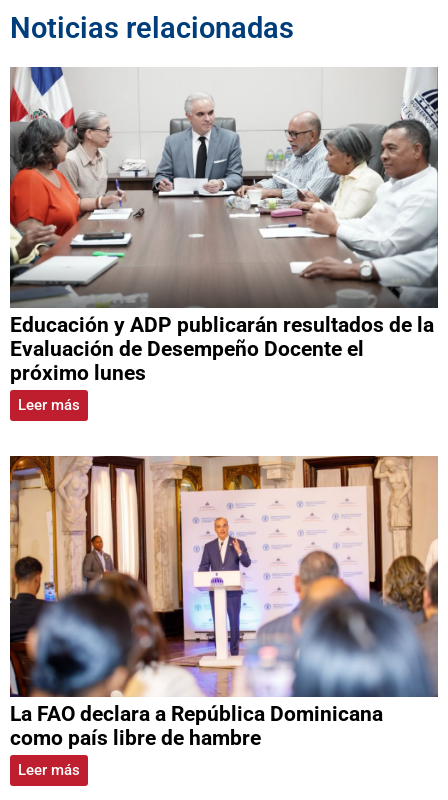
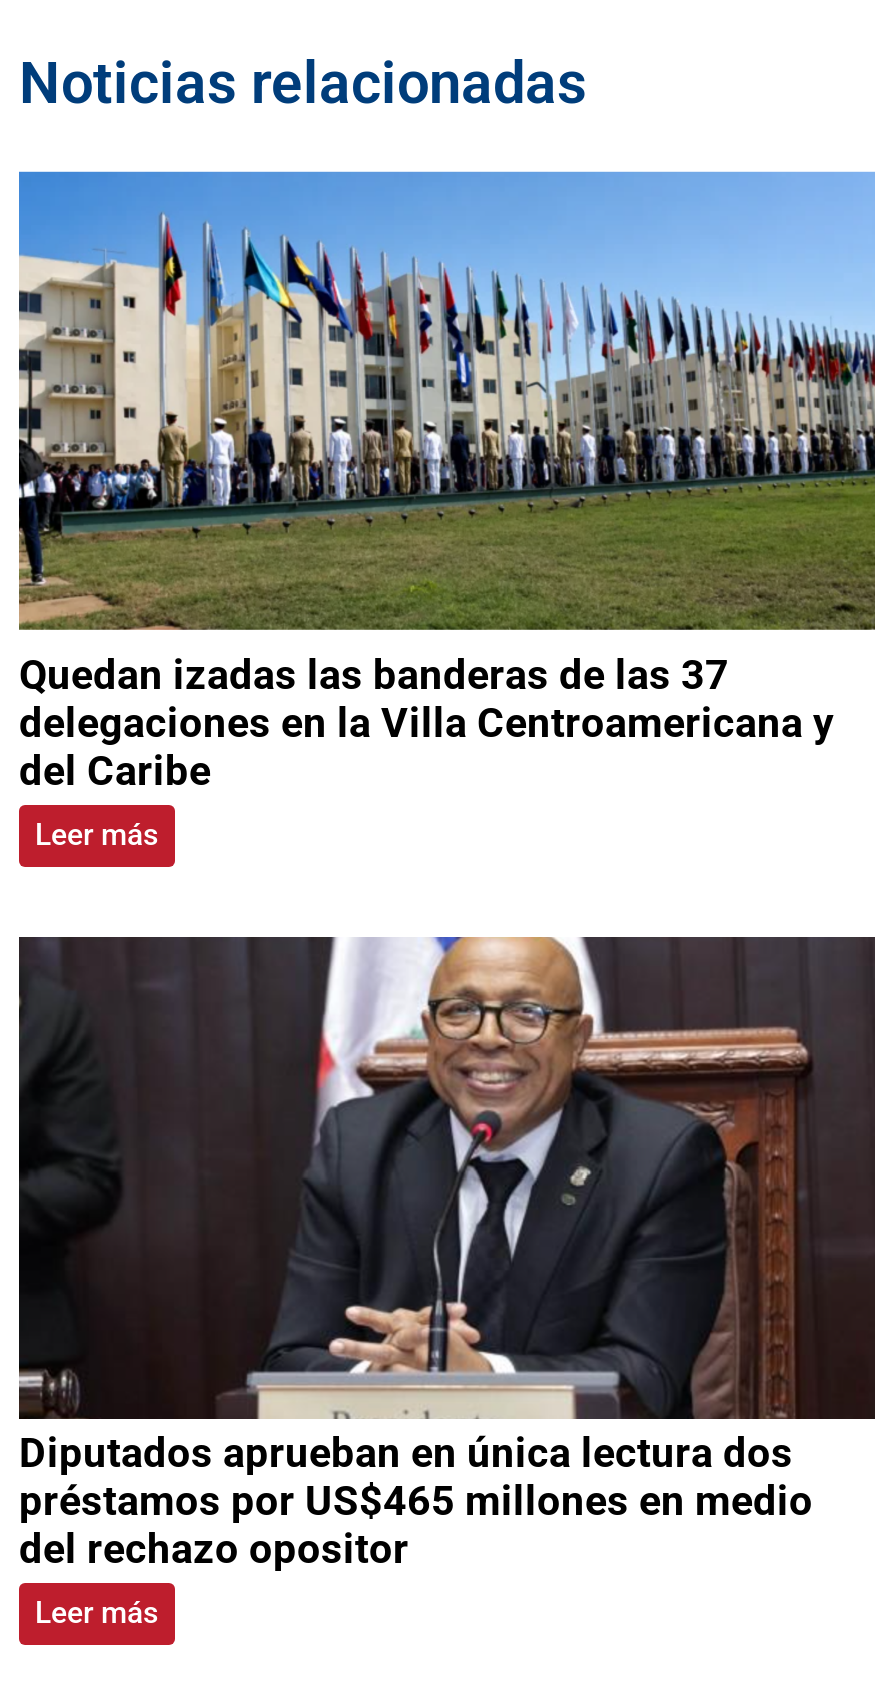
[9,66,439,385] [image] | Educación y ADP publicarán resultados de la | Evaluación de Desempeño Docente el | próximo lunes -> [17,160,877,796] [image] | Quedan izadas las banderas de las 37 | delegaciones en la Villa Centroamericana y | del Caribe
[9,455,439,750] [image] | La FAO declara a República Dominicana | como país libre de hambre -> [17,936,877,1573] [image] | Diputados aprueban en única lectura dos | préstamos por US$465 millones en medio | del rechazo opositor

